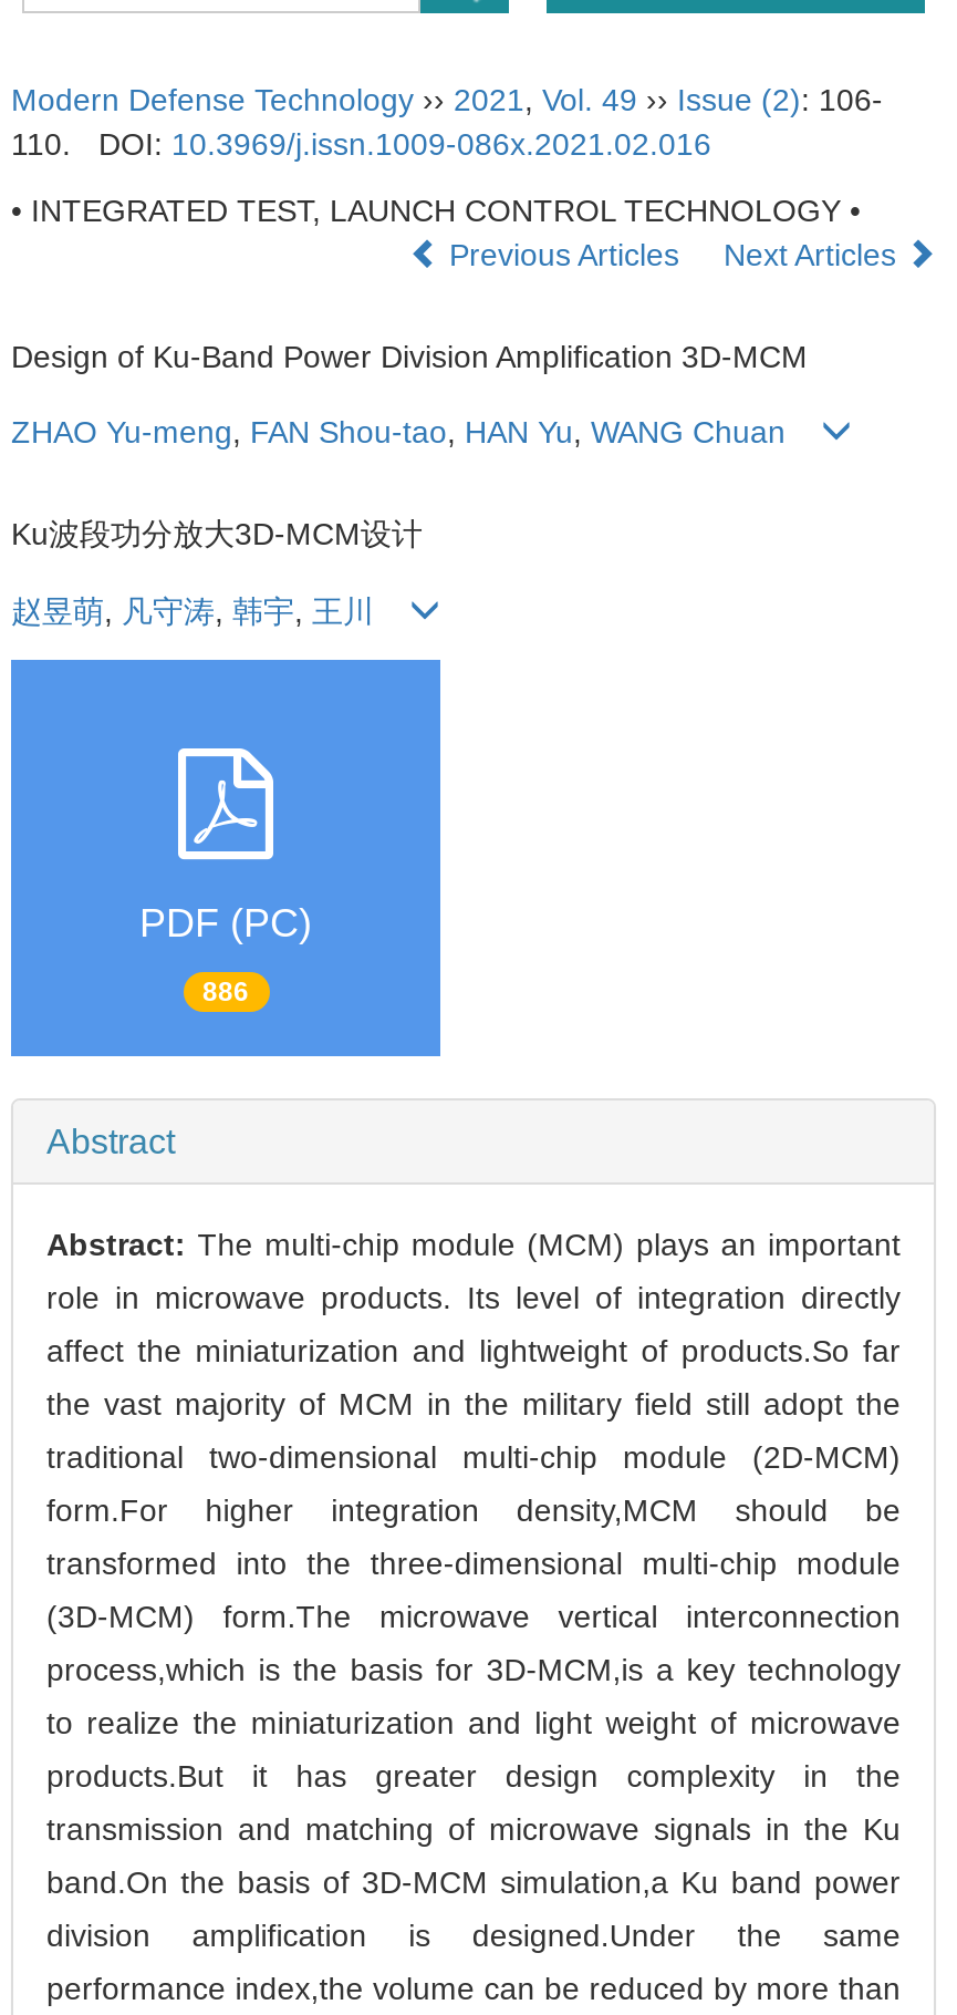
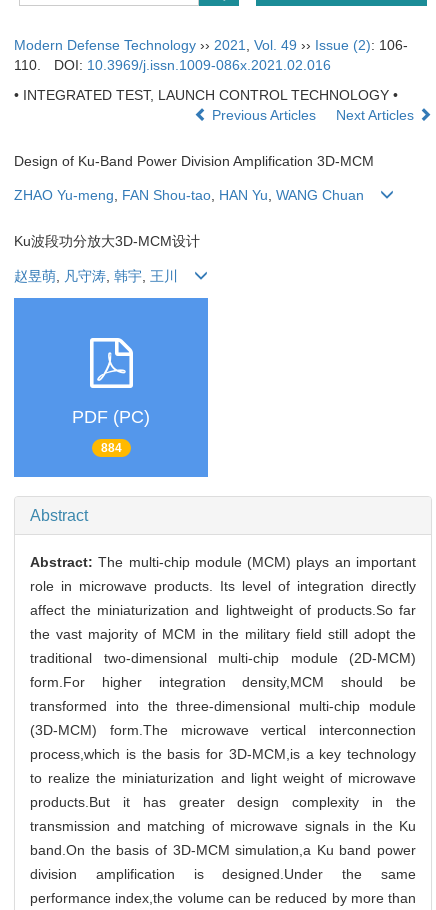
[202,977,249,1008] 886 -> [100,441,121,455] 884

